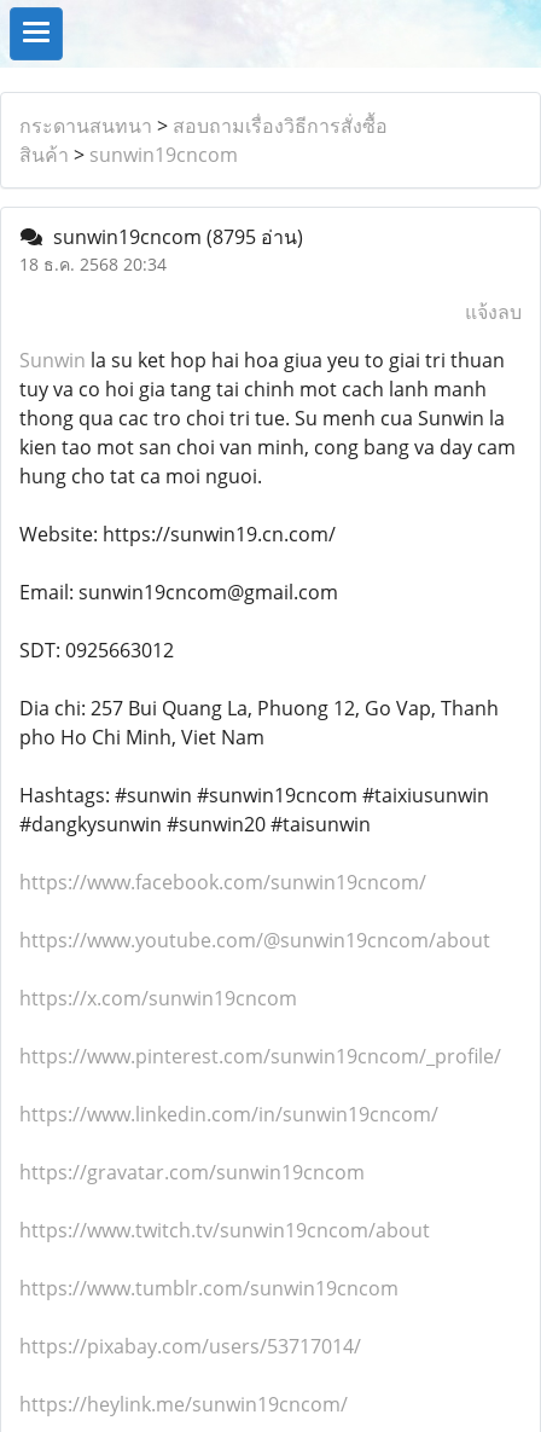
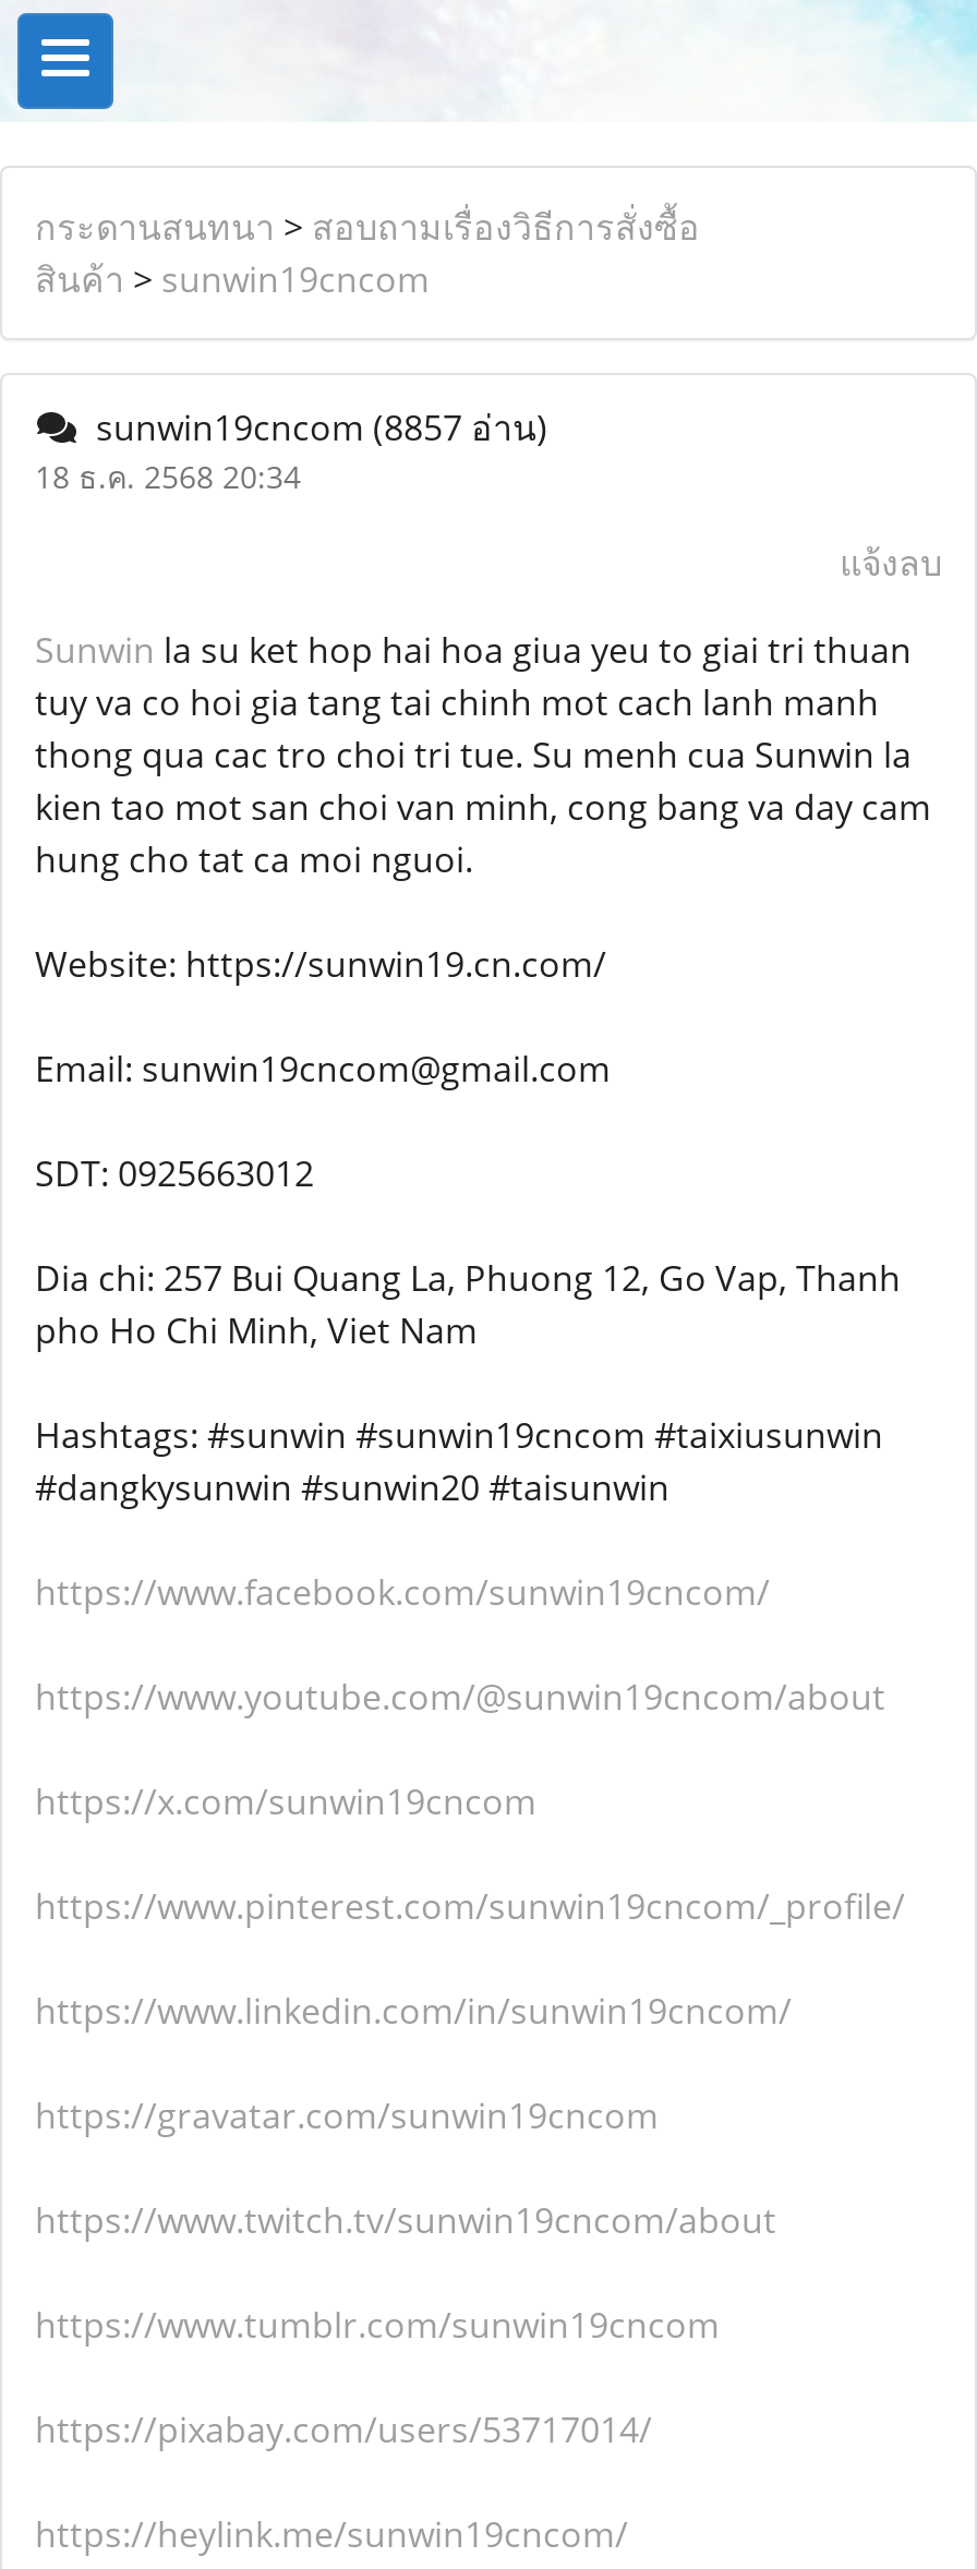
[43,224,303,250] sunwin19cncom (8795 อ่าน) -> [79,403,547,451] sunwin19cncom (8857 อ่าน)

